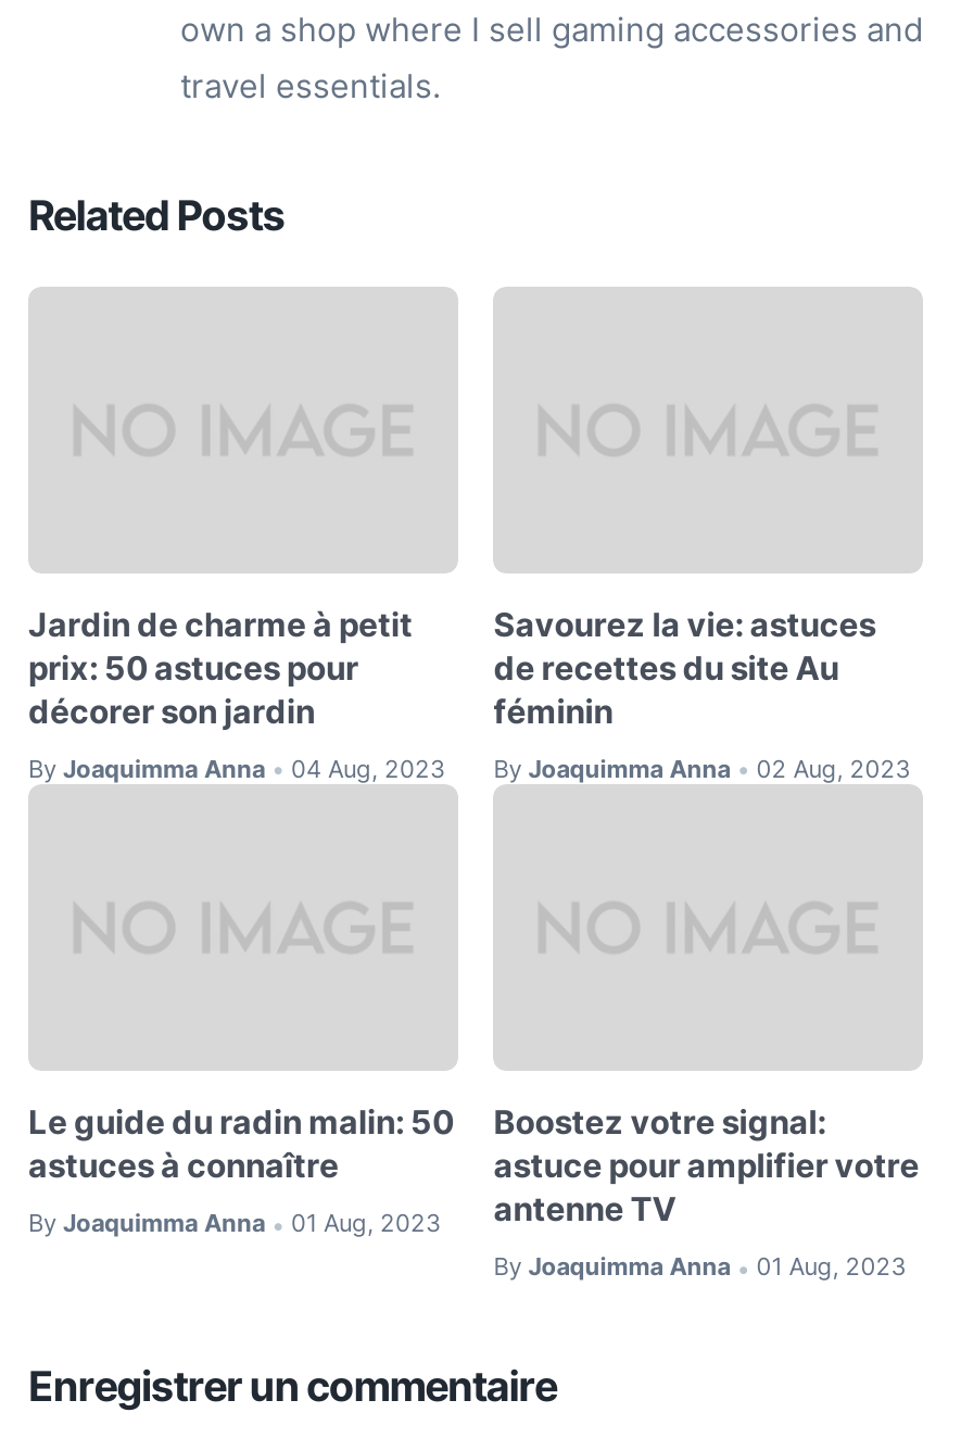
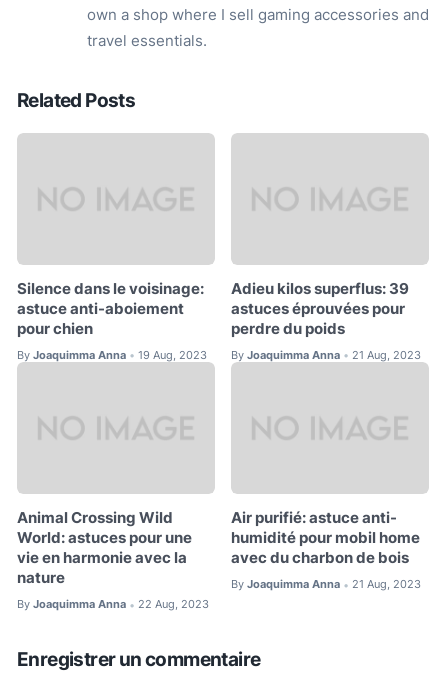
[28,606,413,732] Jardin de charme à petit | prix: 50 astuces pour | décorer son jardin -> [17,280,204,338] Silence dans le voisinage: | astuce anti-aboiement | pour chien
[493,606,876,732] Savourez la vie: astuces | de recettes du site Au | féminin -> [231,280,409,338] Adieu kilos superflus: 39 | astuces éprouvées pour | perdre du poids
[28,753,445,785] By Joaquimma Anna • 04 Aug, 2023 -> [17,348,207,362] By Joaquimma Anna • 19 Aug, 2023
[493,753,910,785] By Joaquimma Anna • 02 Aug, 2023 -> [231,348,421,362] By Joaquimma Anna • 21 Aug, 2023
[28,1104,454,1186] Le guide du radin malin: 50 | astuces à connaître -> [17,509,192,587] Animal Crossing Wild | World: astuces pour une | vie en harmonie avec la | nature
[493,1104,919,1230] Boostez votre signal: | astuce pour amplifier votre | antenne TV -> [231,509,420,567] Air purifié: astuce anti- | humidité pour mobil home | avec du charbon de bois
[28,1208,441,1239] By Joaquimma Anna • 01 Aug, 2023 -> [17,597,209,611] By Joaquimma Anna • 22 Aug, 2023
[493,1251,906,1283] By Joaquimma Anna • 01 Aug, 2023 -> [231,577,421,591] By Joaquimma Anna • 21 Aug, 2023

